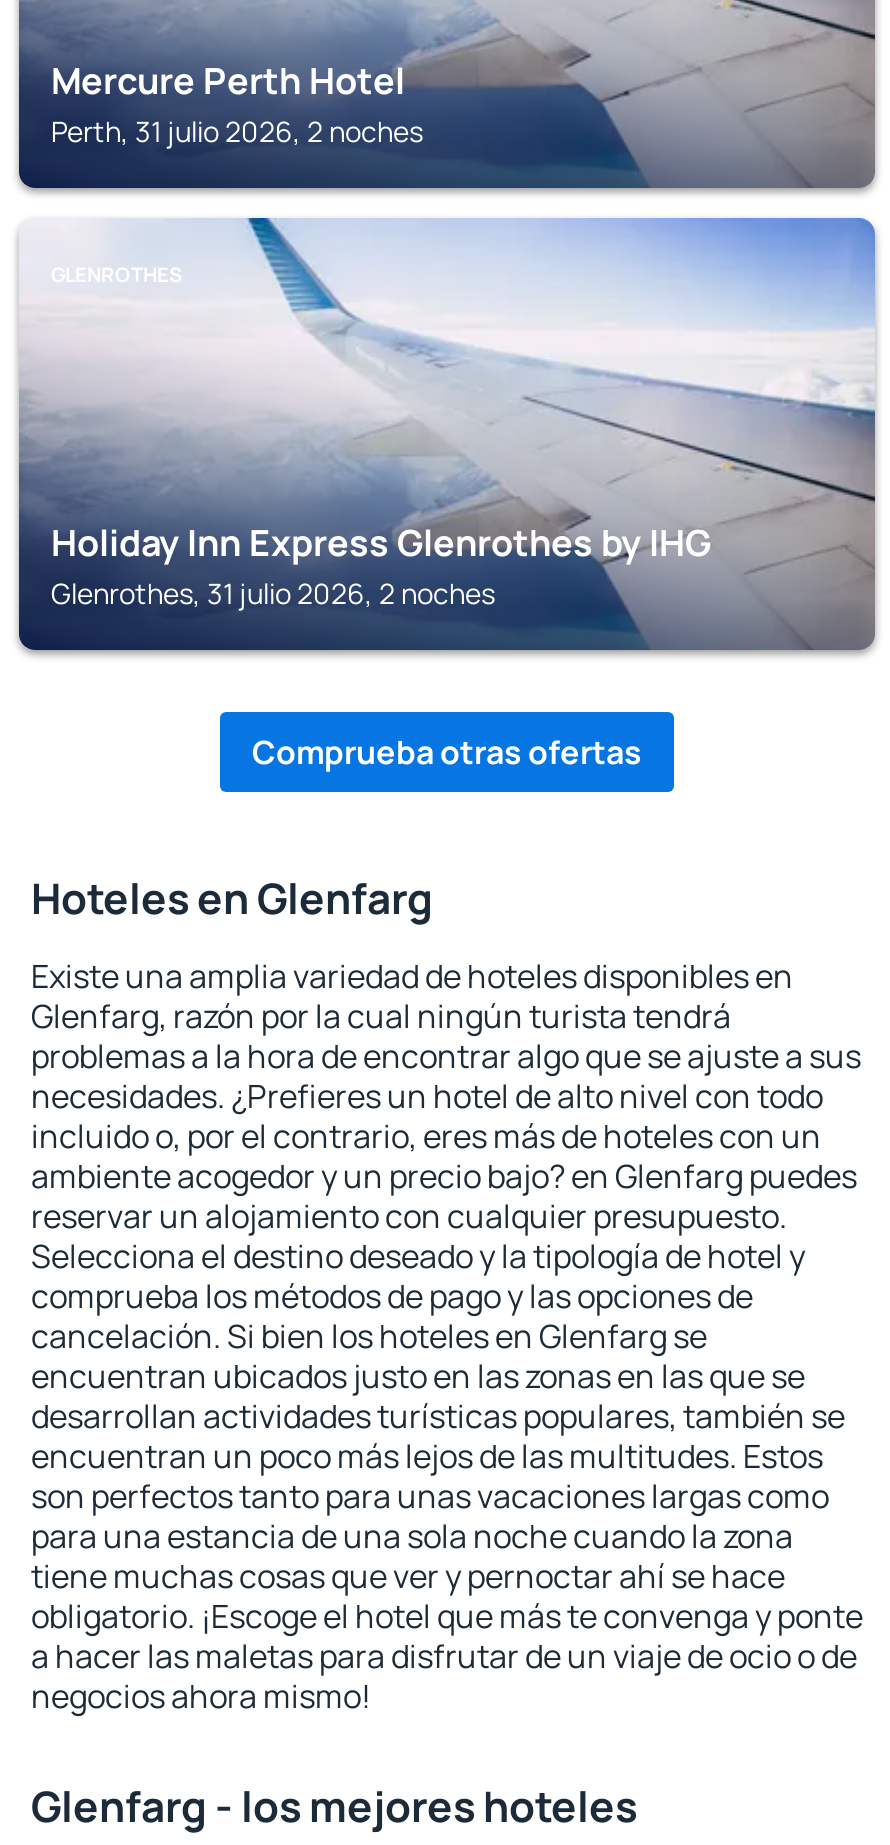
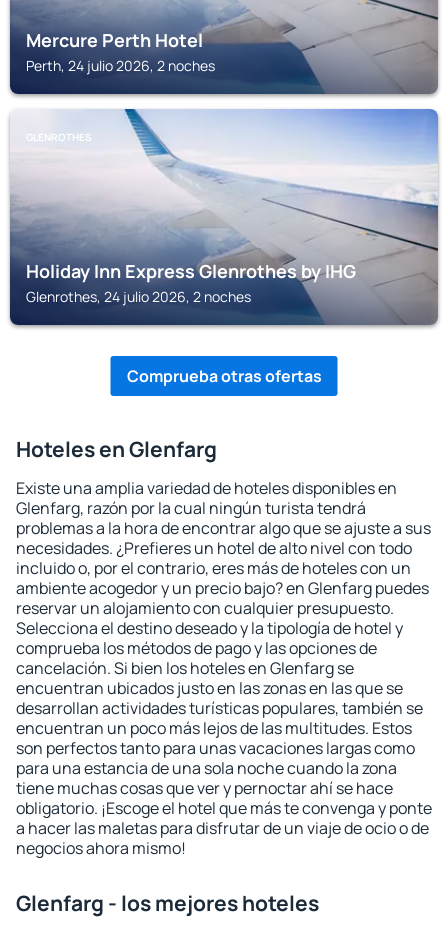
[51,112,423,150] Perth, 31 julio 2026, 2 noches -> [26,56,215,75] Perth, 24 julio 2026, 2 noches
[51,574,495,612] Glenrothes, 31 julio 2026, 2 noches -> [26,287,251,306] Glenrothes, 24 julio 2026, 2 noches

